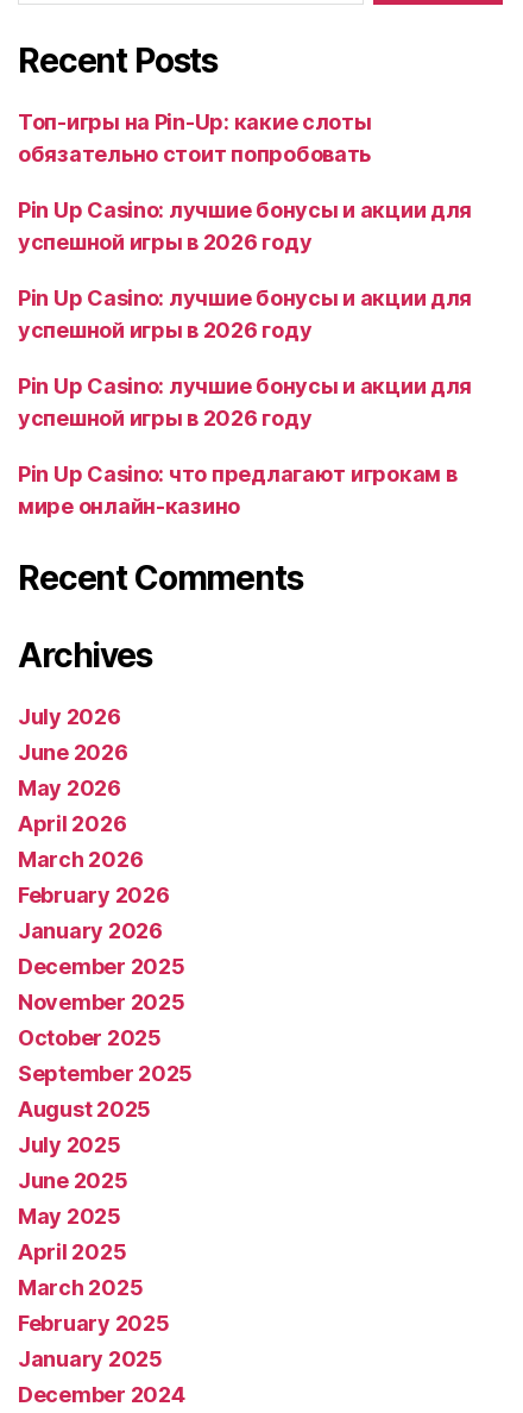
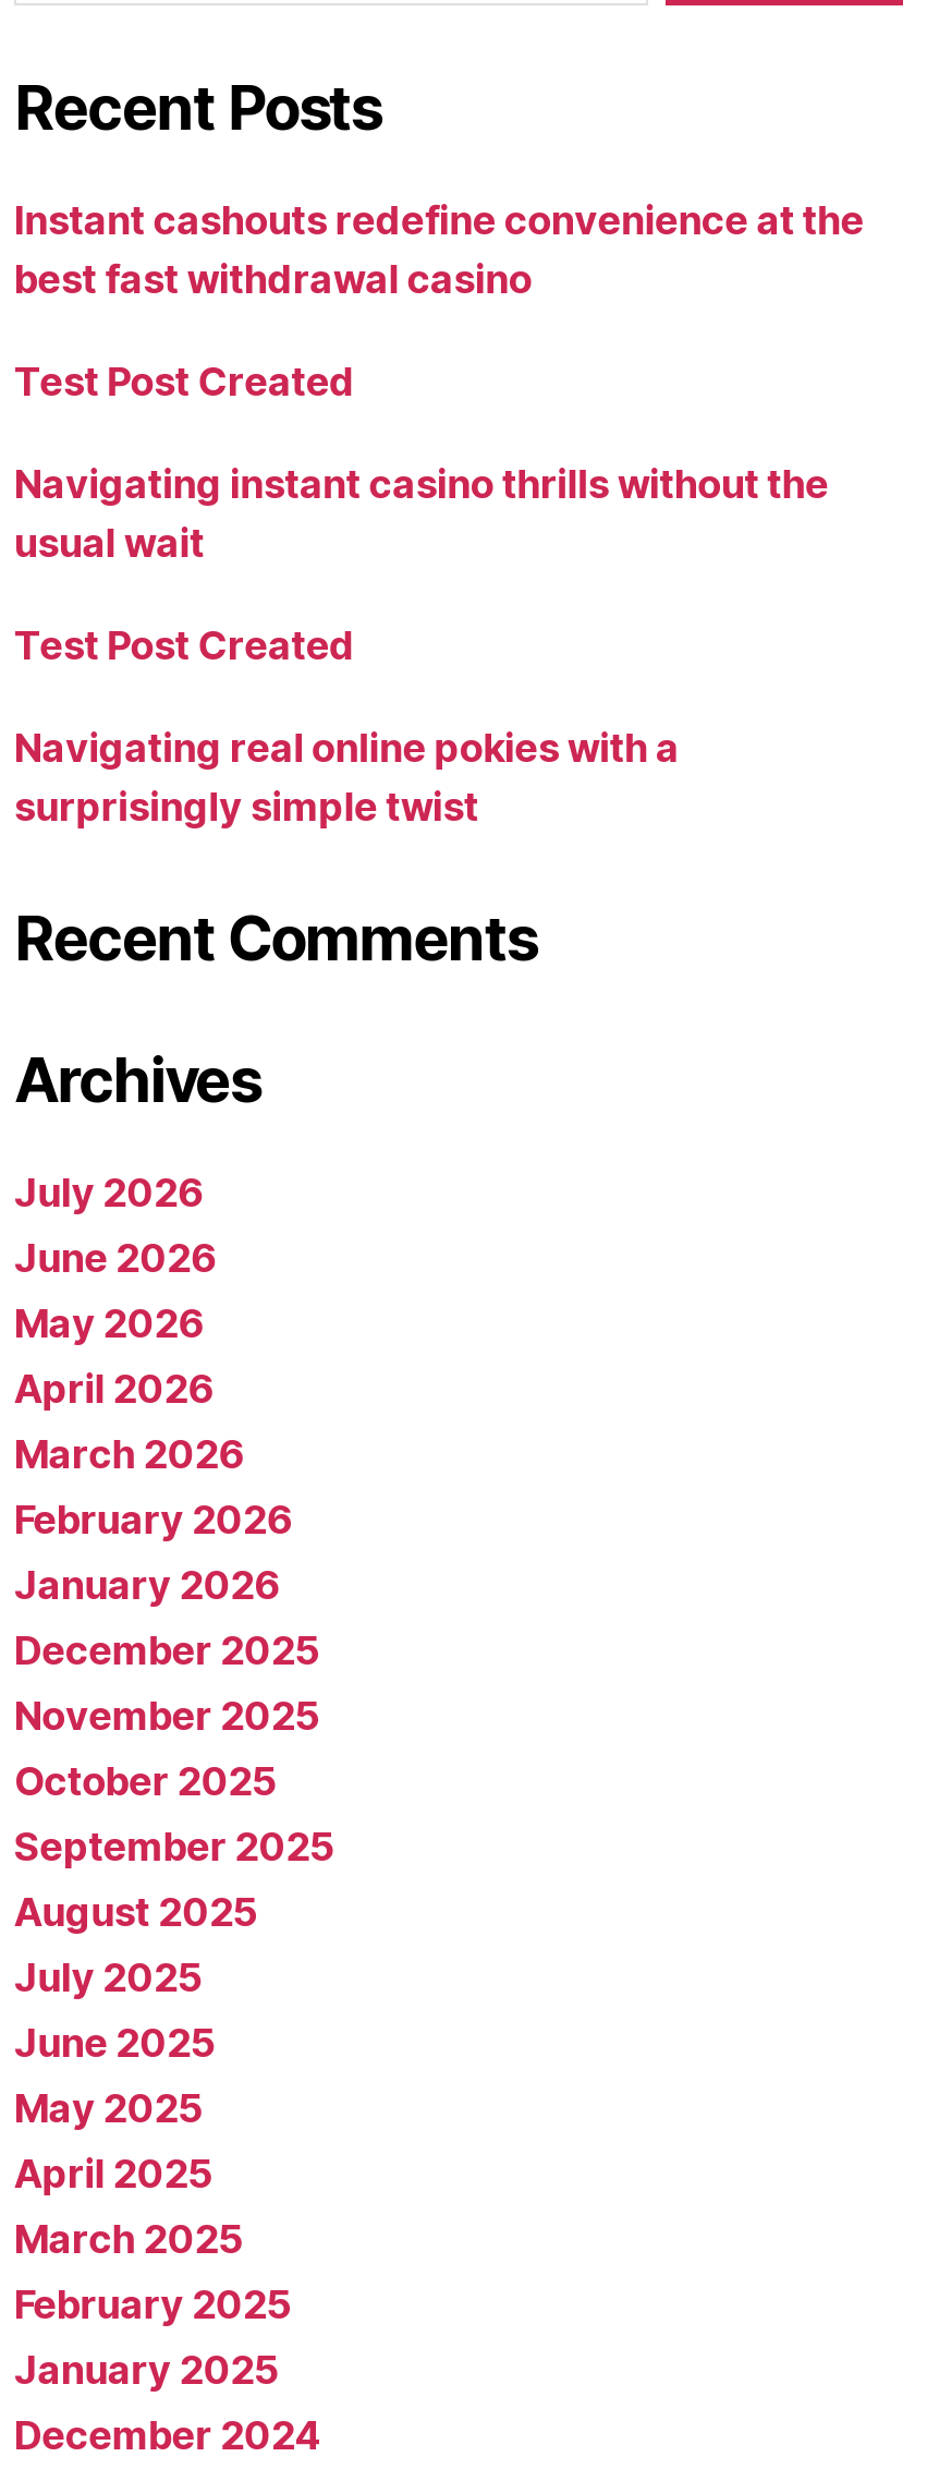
[18,110,372,167] Топ-игры на Pin-Up: какие слоты | обязательно стоит попробовать -> [14,198,864,302] Instant cashouts redefine convenience at the | best fast withdrawal casino
[18,198,472,255] Pin Up Casino: лучшие бонусы и акции для | успешной игры в 2026 году -> [14,359,355,405] Test Post Created
[18,286,472,343] Pin Up Casino: лучшие бонусы и акции для | успешной игры в 2026 году -> [14,462,829,566] Navigating instant casino thrills without the | usual wait
[18,374,472,431] Pin Up Casino: лучшие бонусы и акции для | успешной игры в 2026 году -> [14,623,355,669] Test Post Created
[18,462,457,519] Pin Up Casino: что предлагают игрокам в | мире онлайн-казино -> [14,725,679,830] Navigating real online pokies with a | surprisingly simple twist

